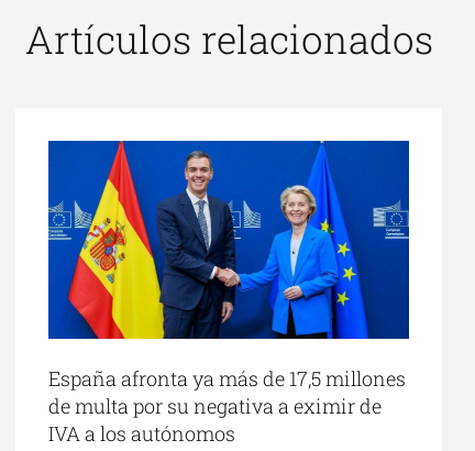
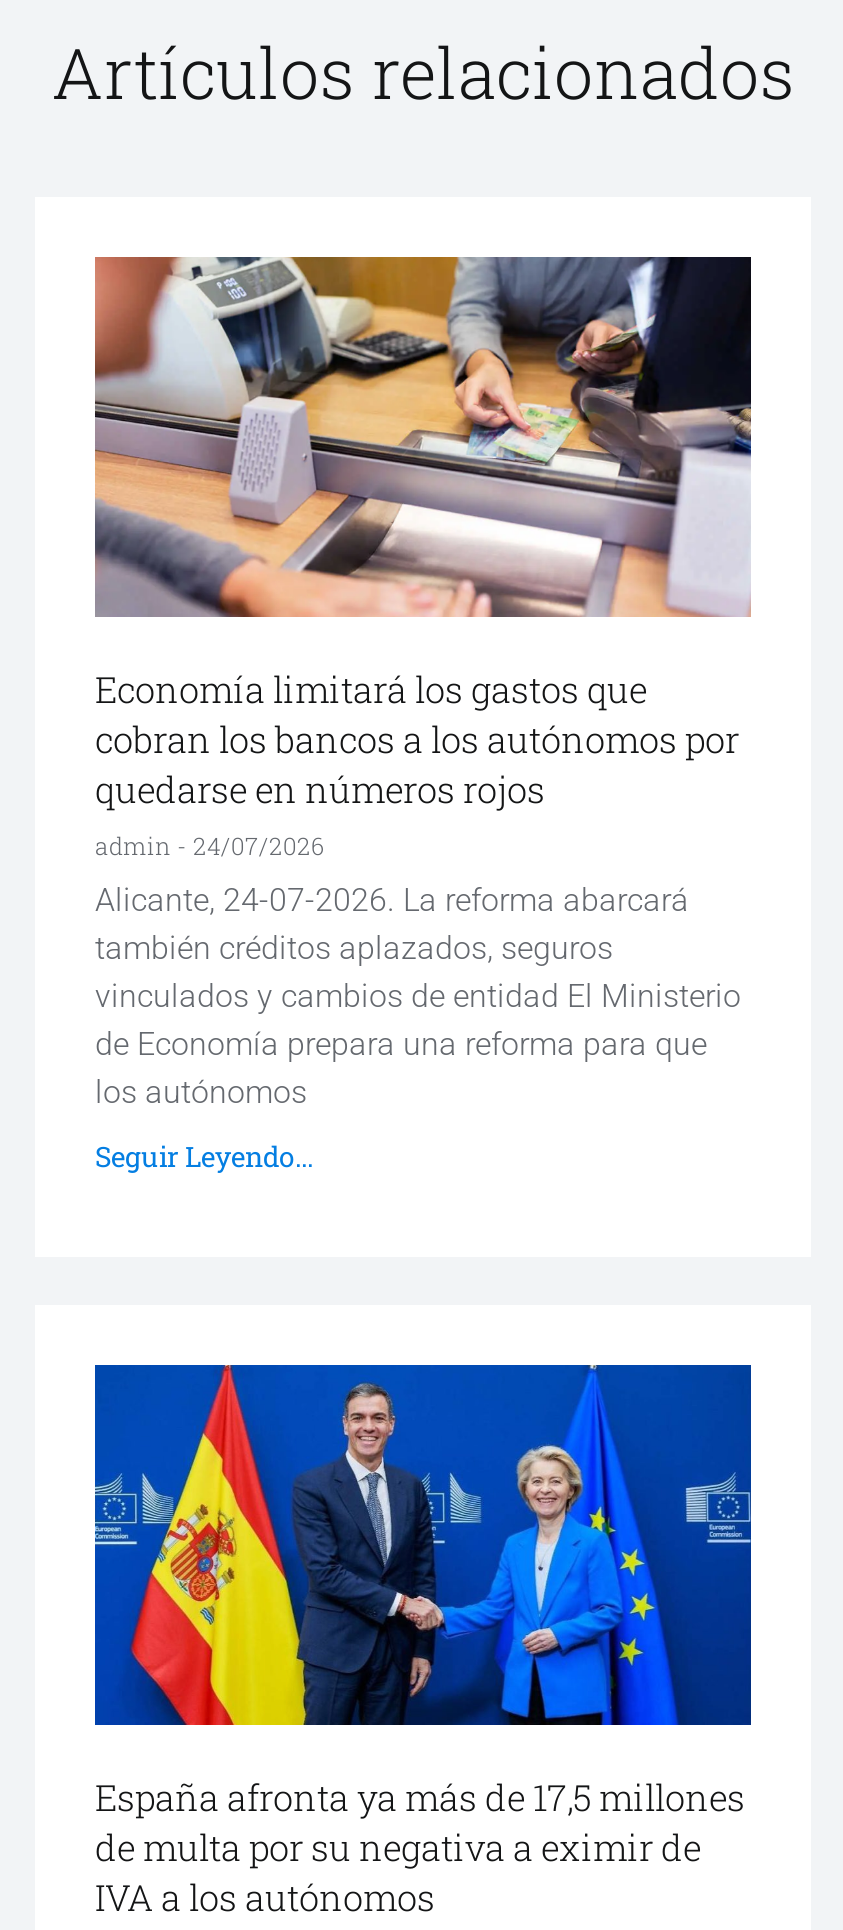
none -> [93,255,753,1175] [image] | Economía limitará los gastos que | cobran los bancos a los autónomos por | quedarse en números rojos | admin 24/07/2026 | Alicante, 24-07-2026. La reforma abarcará | también créditos aplazados, seguros | vinculados y cambios de entidad El Ministerio | de Economía prepara una reforma para que | los autónomos | Seguir Leyendo...

